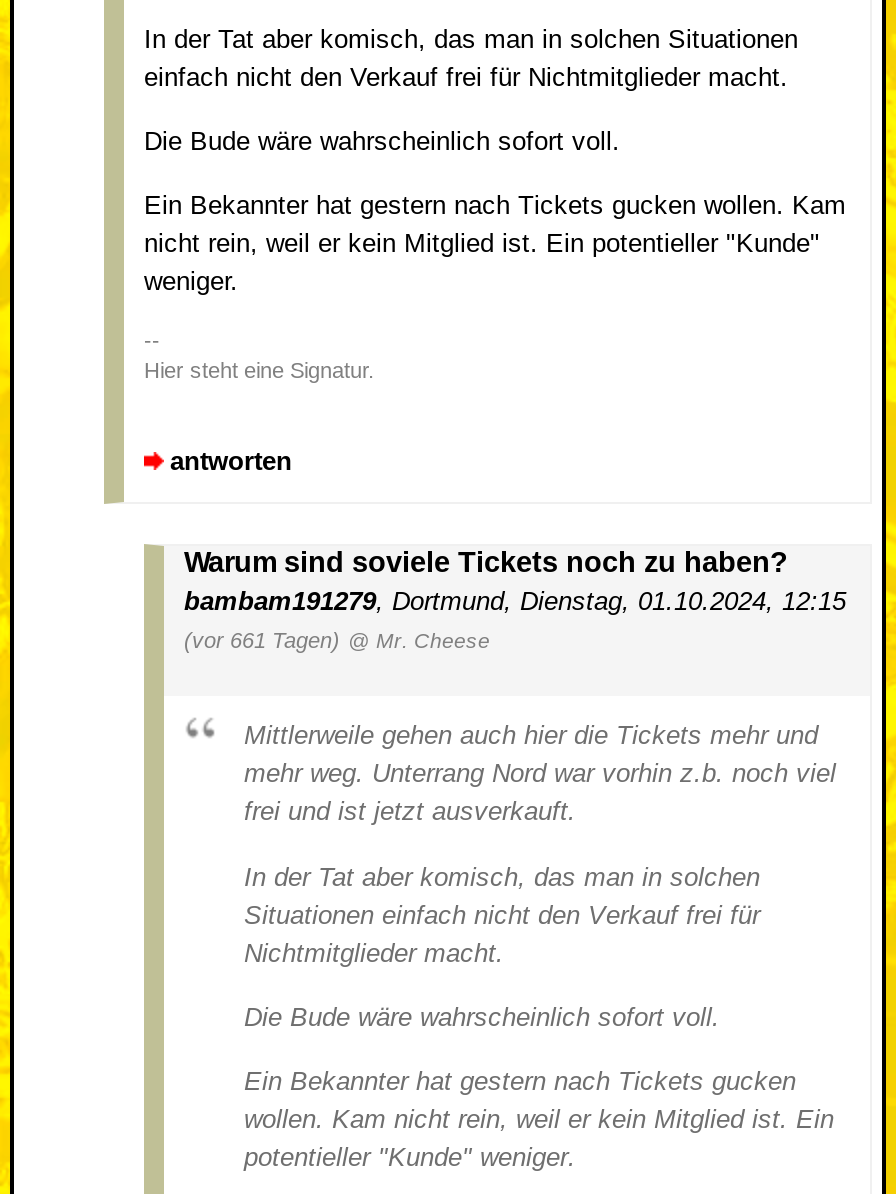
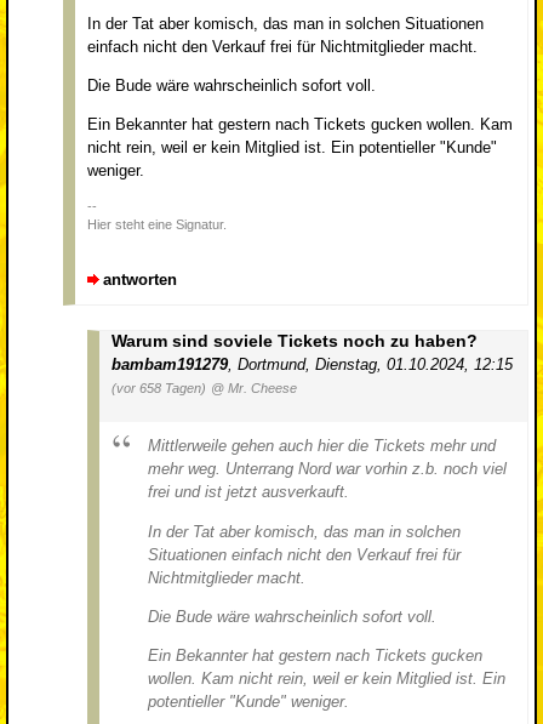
[184,628,490,652] (vor 661 Tagen) @ Mr. Cheese -> [112,381,297,396] (vor 658 Tagen) @ Mr. Cheese

